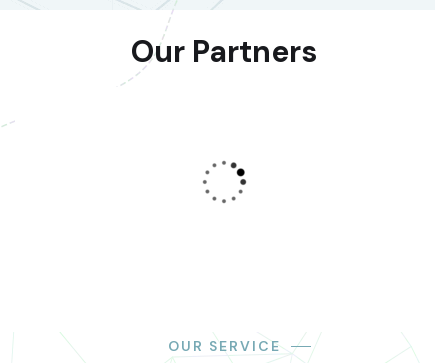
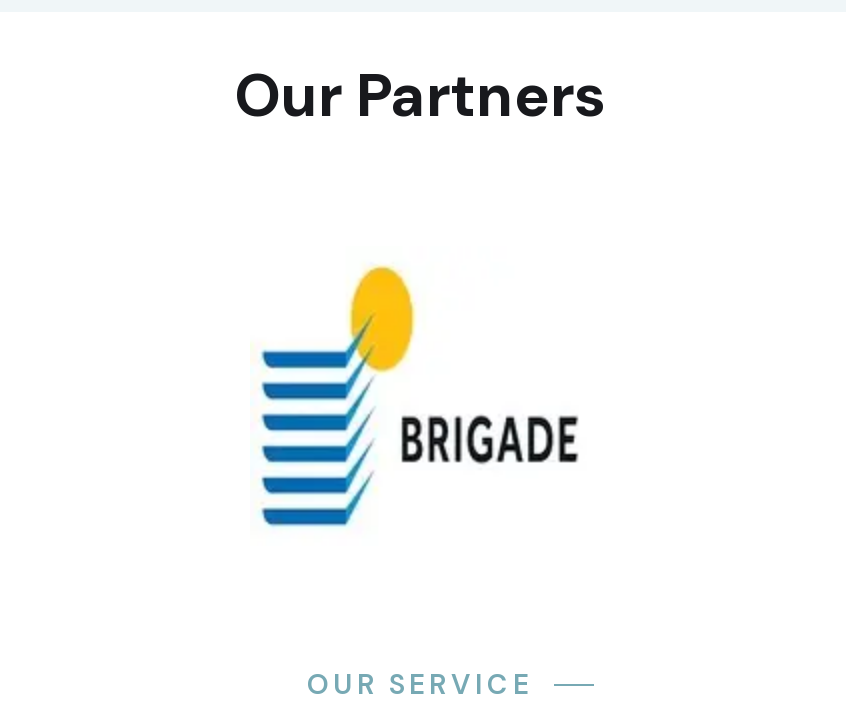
none -> [260,264,580,528] [image]

